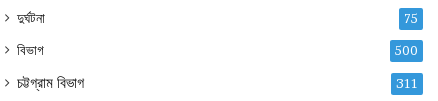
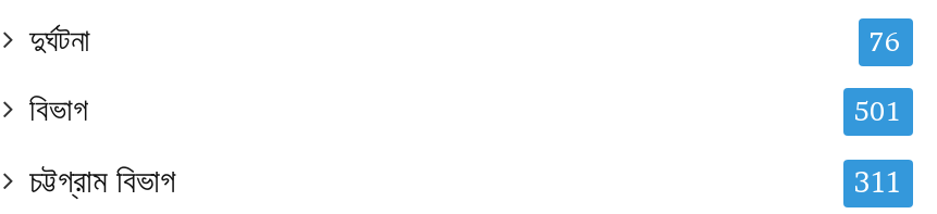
[404,11,418,26] 75 -> [870,25,902,58] 76
[395,43,418,58] 500 -> [854,95,902,127] 501

